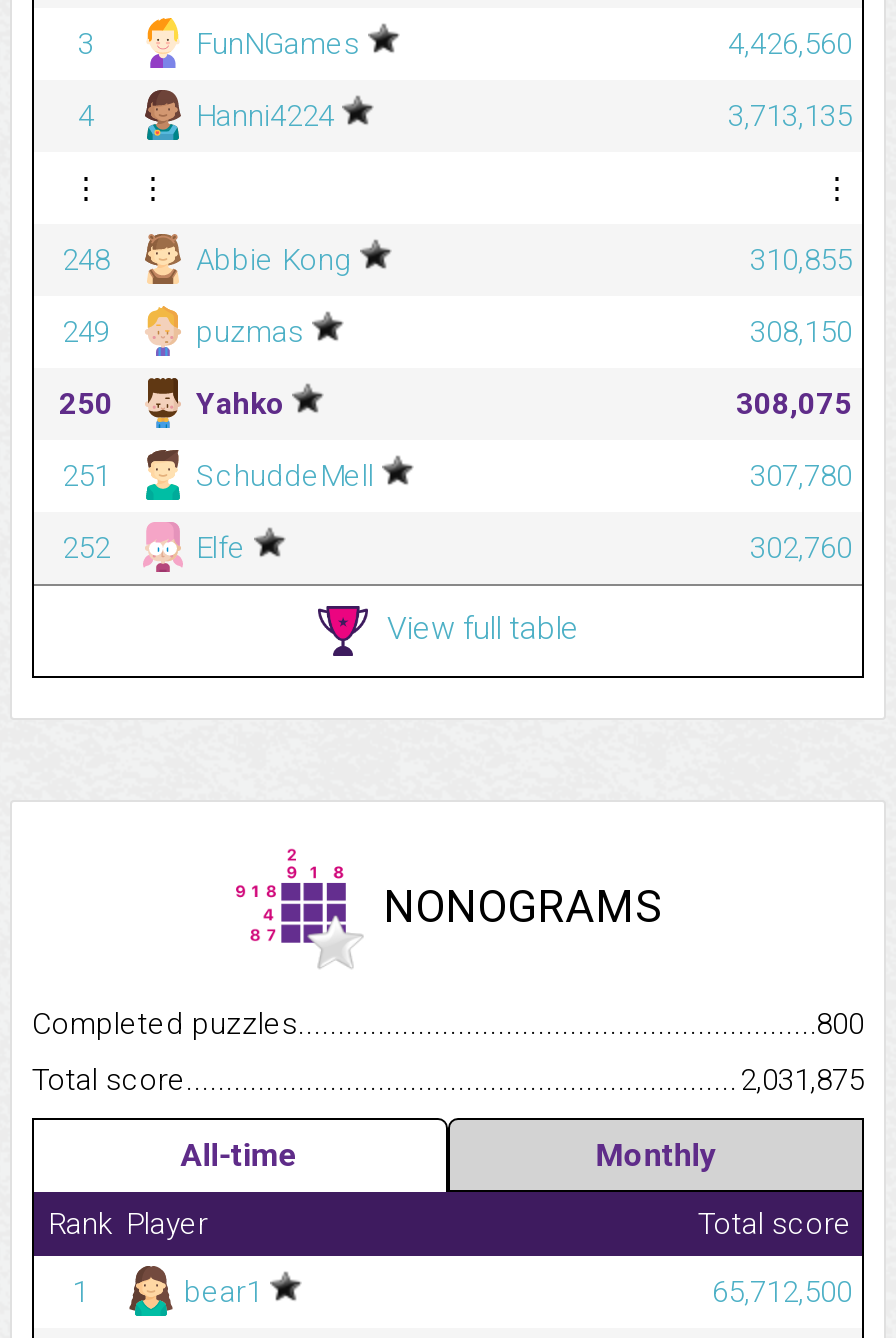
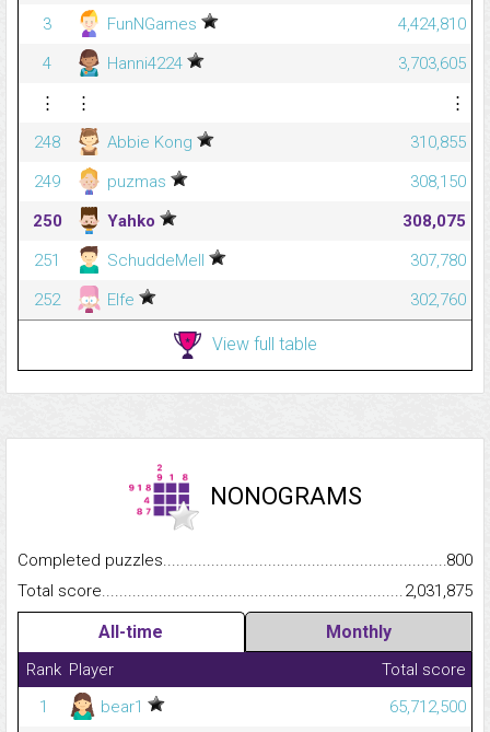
[728,26,852,62] 4,426,560 -> [398,14,466,34] 4,424,810
[728,98,852,134] 3,713,135 -> [398,54,466,73] 3,703,605

